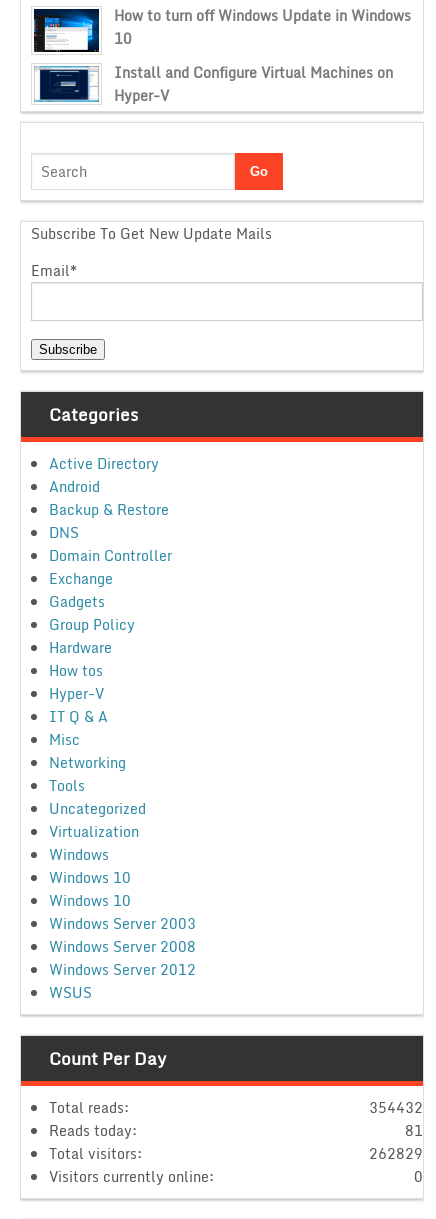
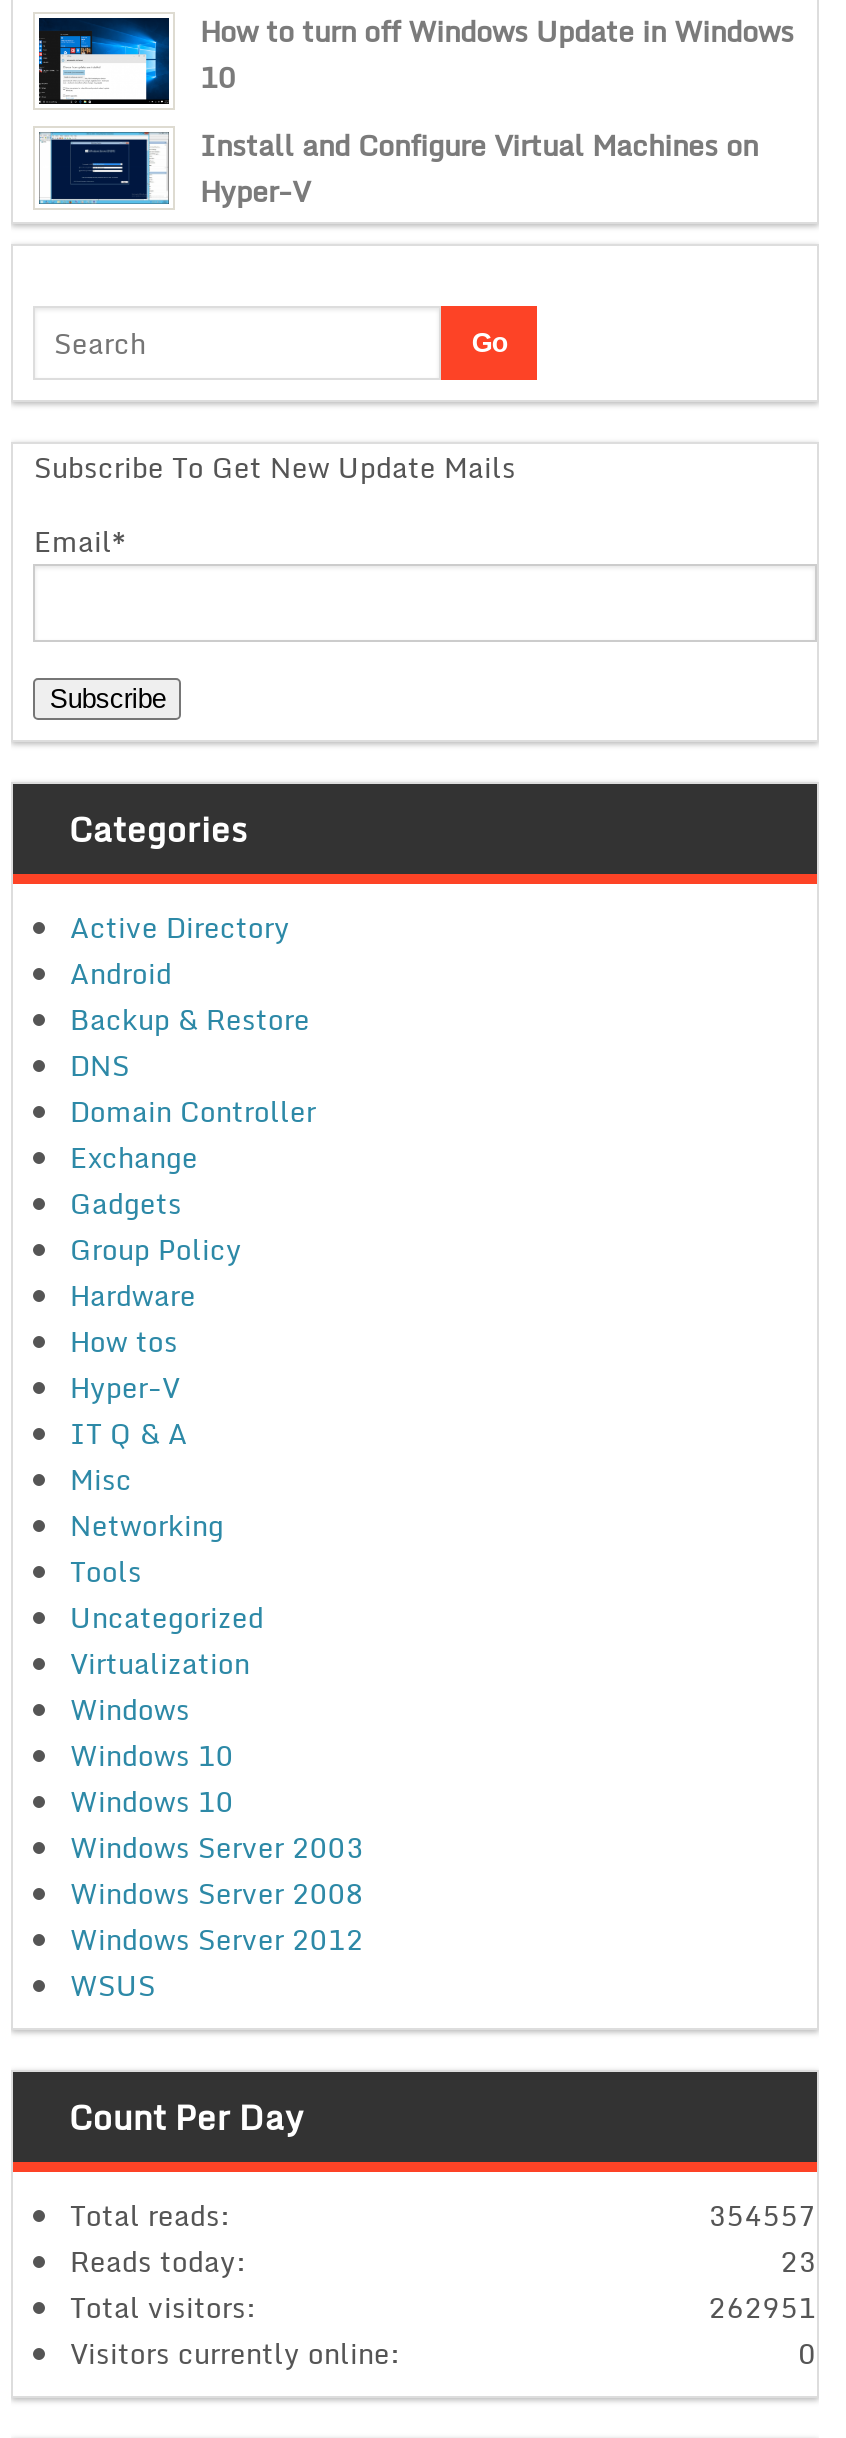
[369,1096,423,1119] 354432 -> [708,2193,816,2239] 354557
[405,1119,423,1142] 81 -> [780,2239,816,2285] 23
[369,1142,423,1165] 262829 -> [708,2285,816,2331] 262951

